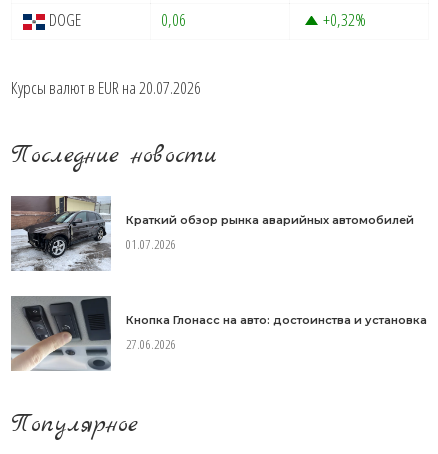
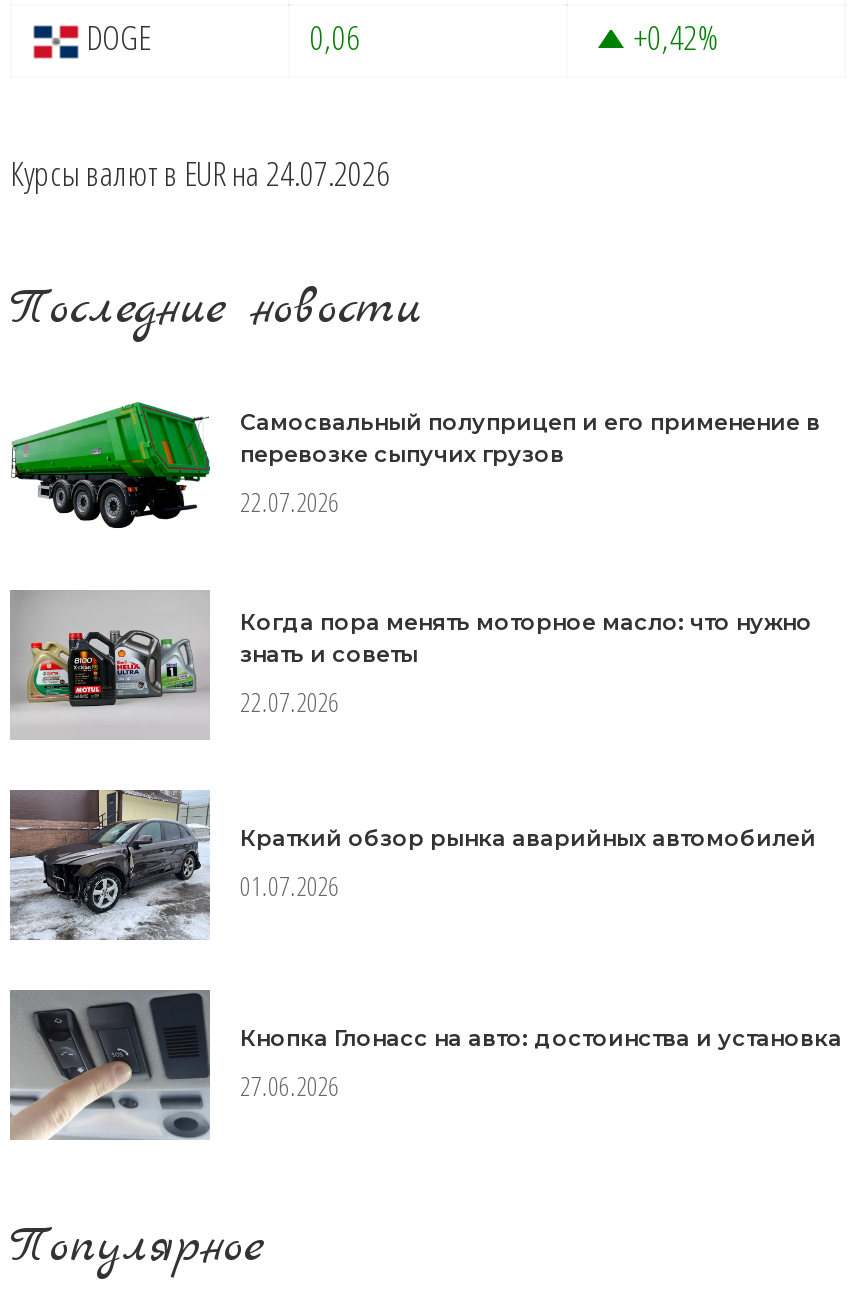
[323,8,366,31] +0,32% -> [634,15,720,61] +0,42%
[11,76,201,99] Курсы валют в EUR на 20.07.2026 -> [10,151,390,197] Курсы валют в EUR на 24.07.2026
none -> [12,400,820,720] [image] | Самосвальный полуприцеп и его применение в | перевозке сыпучих грузов | 22.07.2026 | Когда пора менять моторное масло: что нужно | знать и советы | 22.07.2026
none -> [12,612,208,740] [image]

